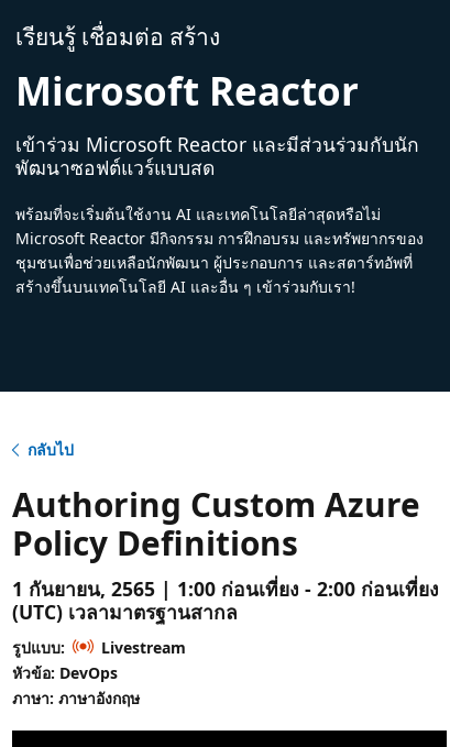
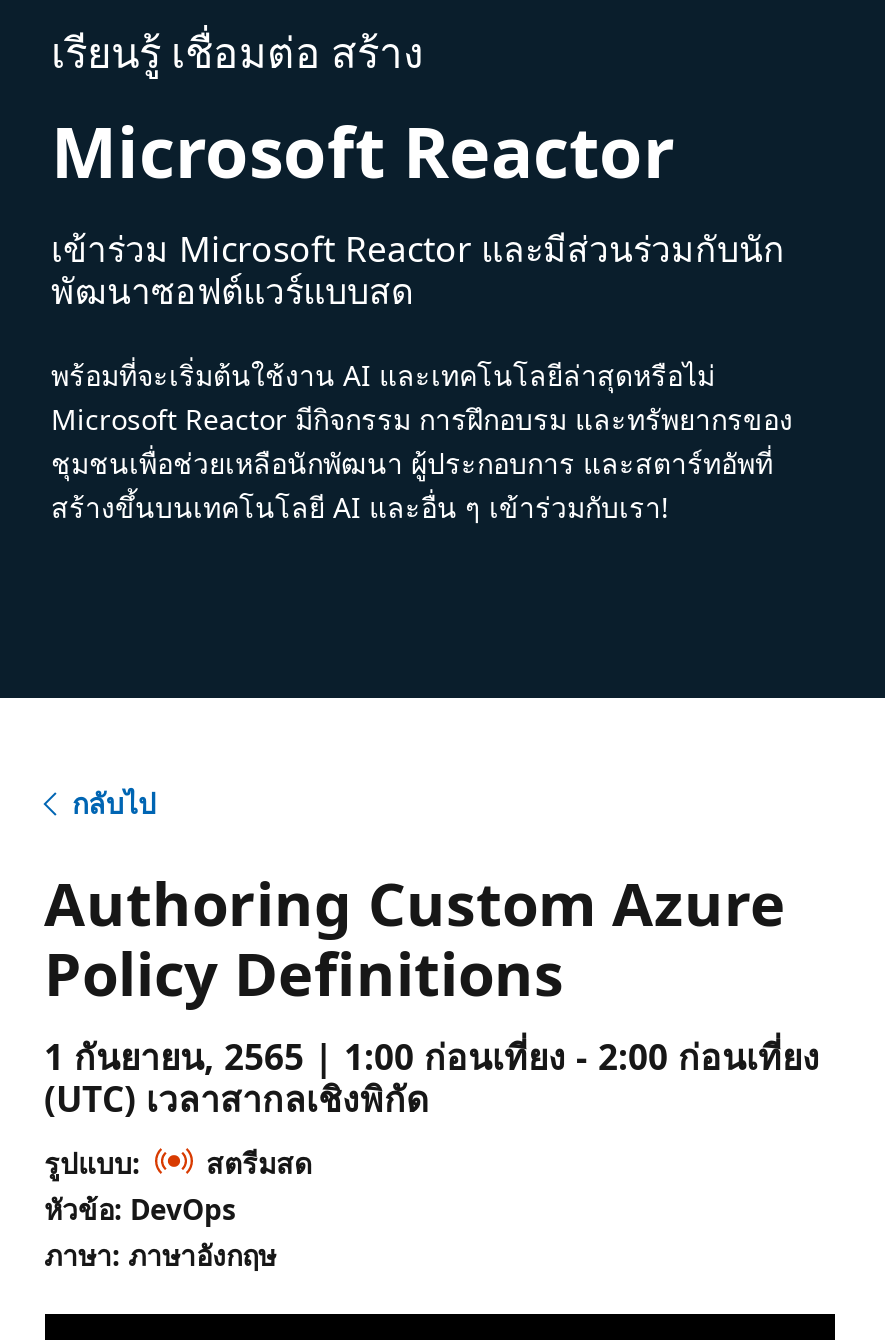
[12,598,237,625] (UTC) เวลามาตรฐานสากล -> [44,1074,428,1122] (UTC) เวลาสากลเชิงพิกัด
[101,637,185,658] Livestream -> [206,1144,312,1182] สตรีมสด

